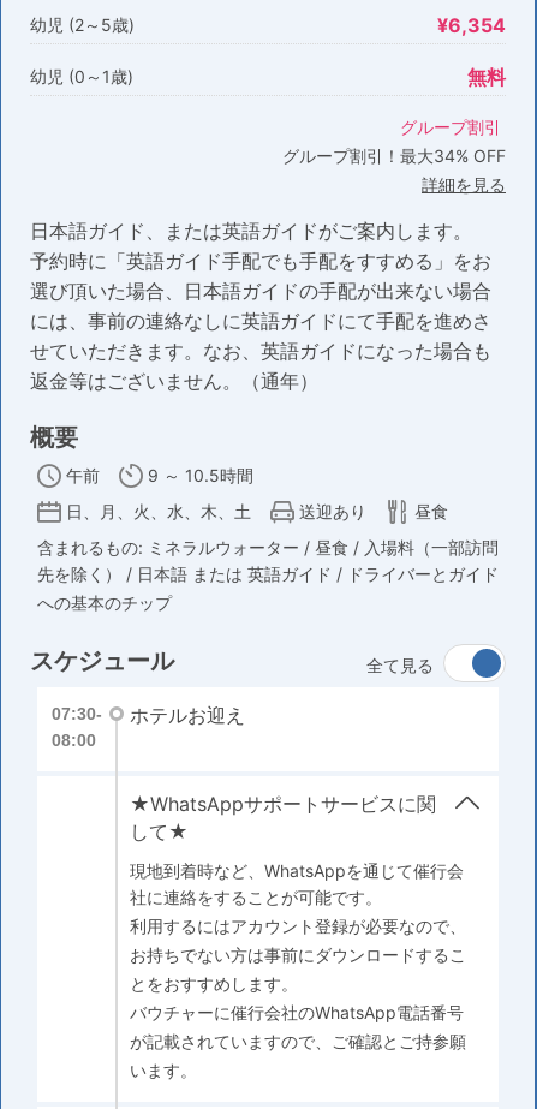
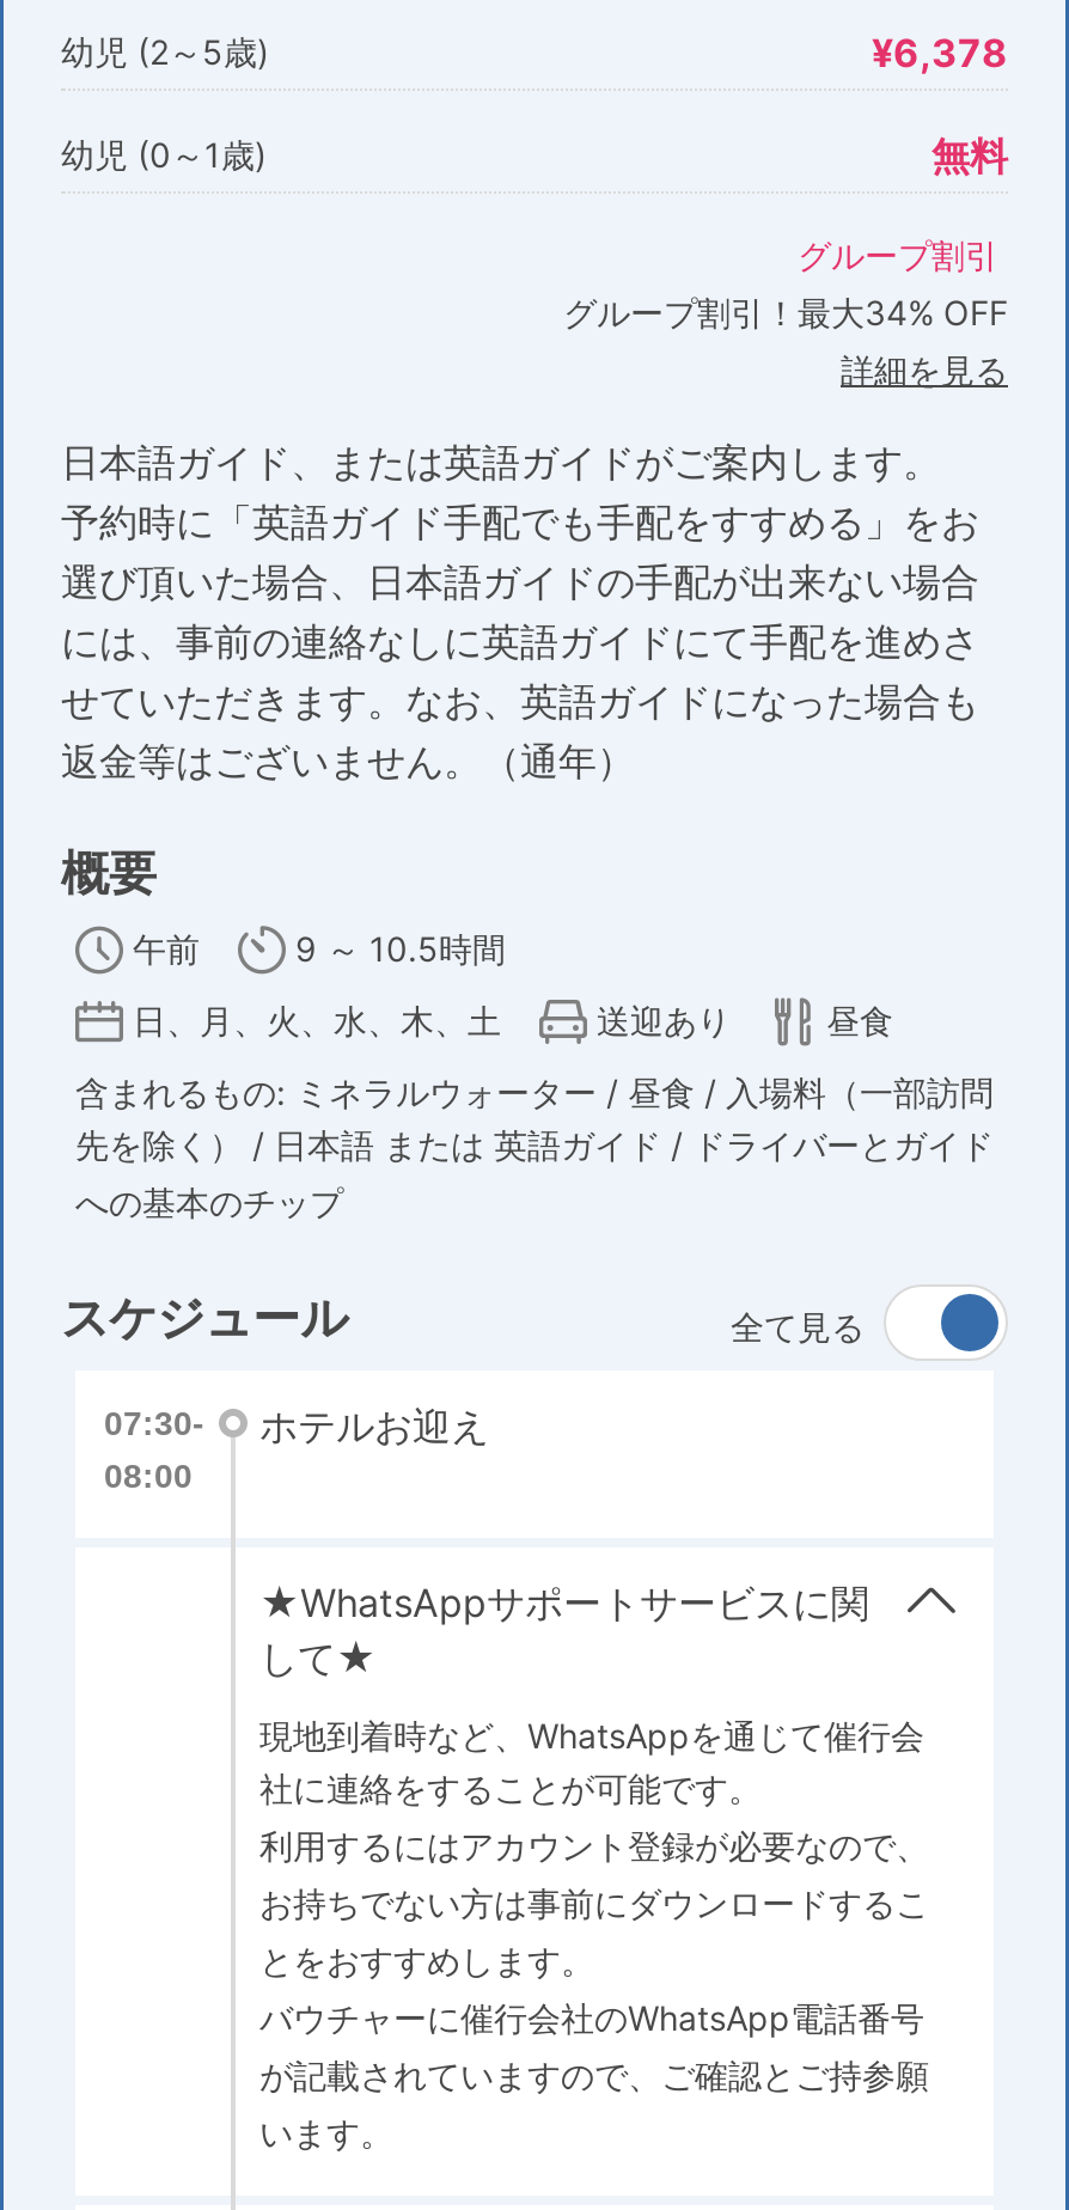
[437,13,506,37] ¥6,354 -> [872,29,1008,77] ¥6,378

